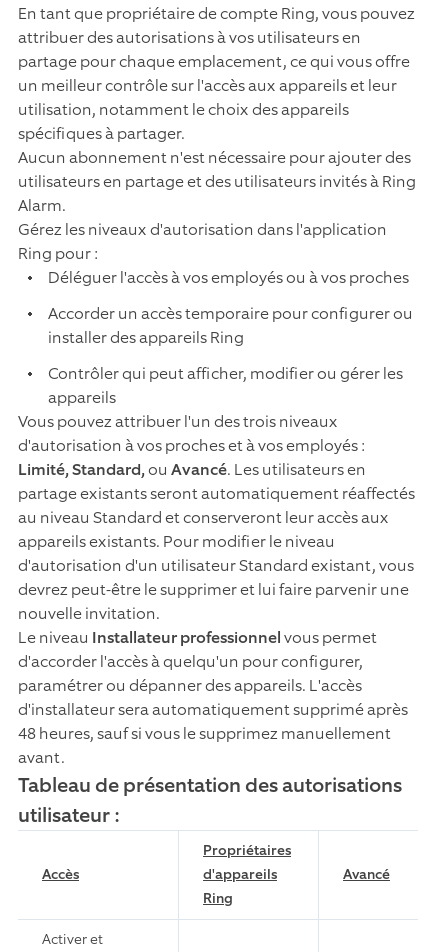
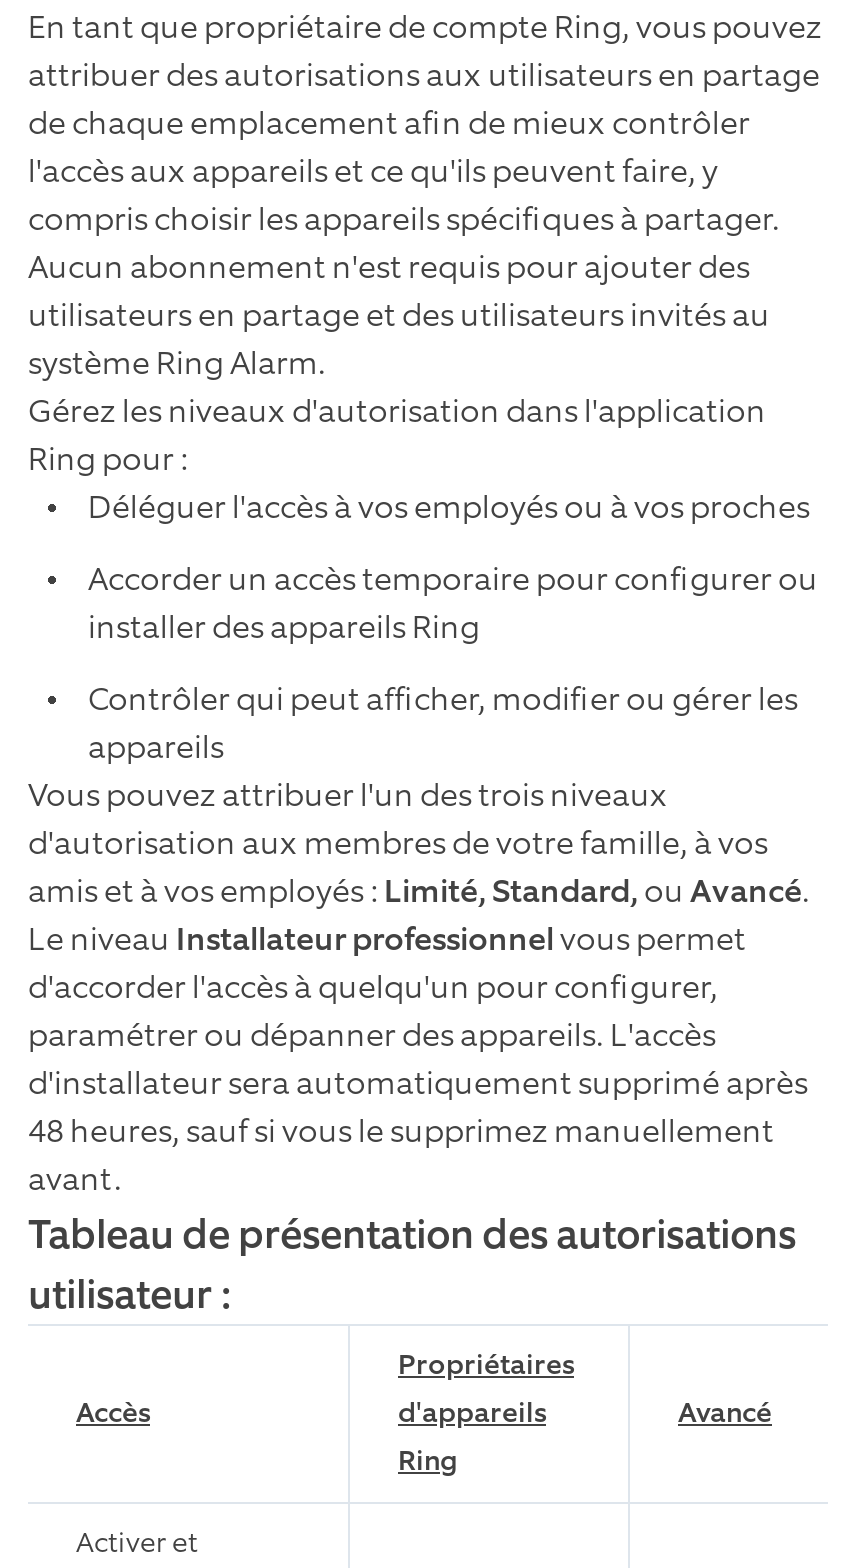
[18,27,416,216] attribuer des autorisations à vos utilisateurs en | partage pour chaque emplacement, ce qui vous offre | un meilleur contrôle sur l'accès aux appareils et leur | utilisation, notamment le choix des appareils | spécifiques à partager. | Aucun abonnement n'est nécessaire pour ajouter des | utilisateurs en partage et des utilisateurs invités à Ring | Alarm. -> [28,54,820,384] attribuer des autorisations aux utilisateurs en partage | de chaque emplacement afin de mieux contrôler | l'accès aux appareils et ce qu'ils peuvent faire, y | compris choisir les appareils spécifiques à partager. | Aucun abonnement n'est requis pour ajouter des | utilisateurs en partage et des utilisateurs invités au | système Ring Alarm.
[18,435,415,624] d'autorisation à vos proches et à vos employés : | Limité, Standard, ou Avancé. Les utilisateurs en | partage existants seront automatiquement réaffectés | au niveau Standard et conserveront leur accès aux | appareils existants. Pour modifier le niveau | d'autorisation d'un utilisateur Standard existant, vous | devrez peut-être le supprimer et lui faire parvenir une | nouvelle invitation. -> [28,822,810,912] d'autorisation aux membres de votre famille, à vos | amis et à vos employés : Limité, Standard, ou Avancé.

